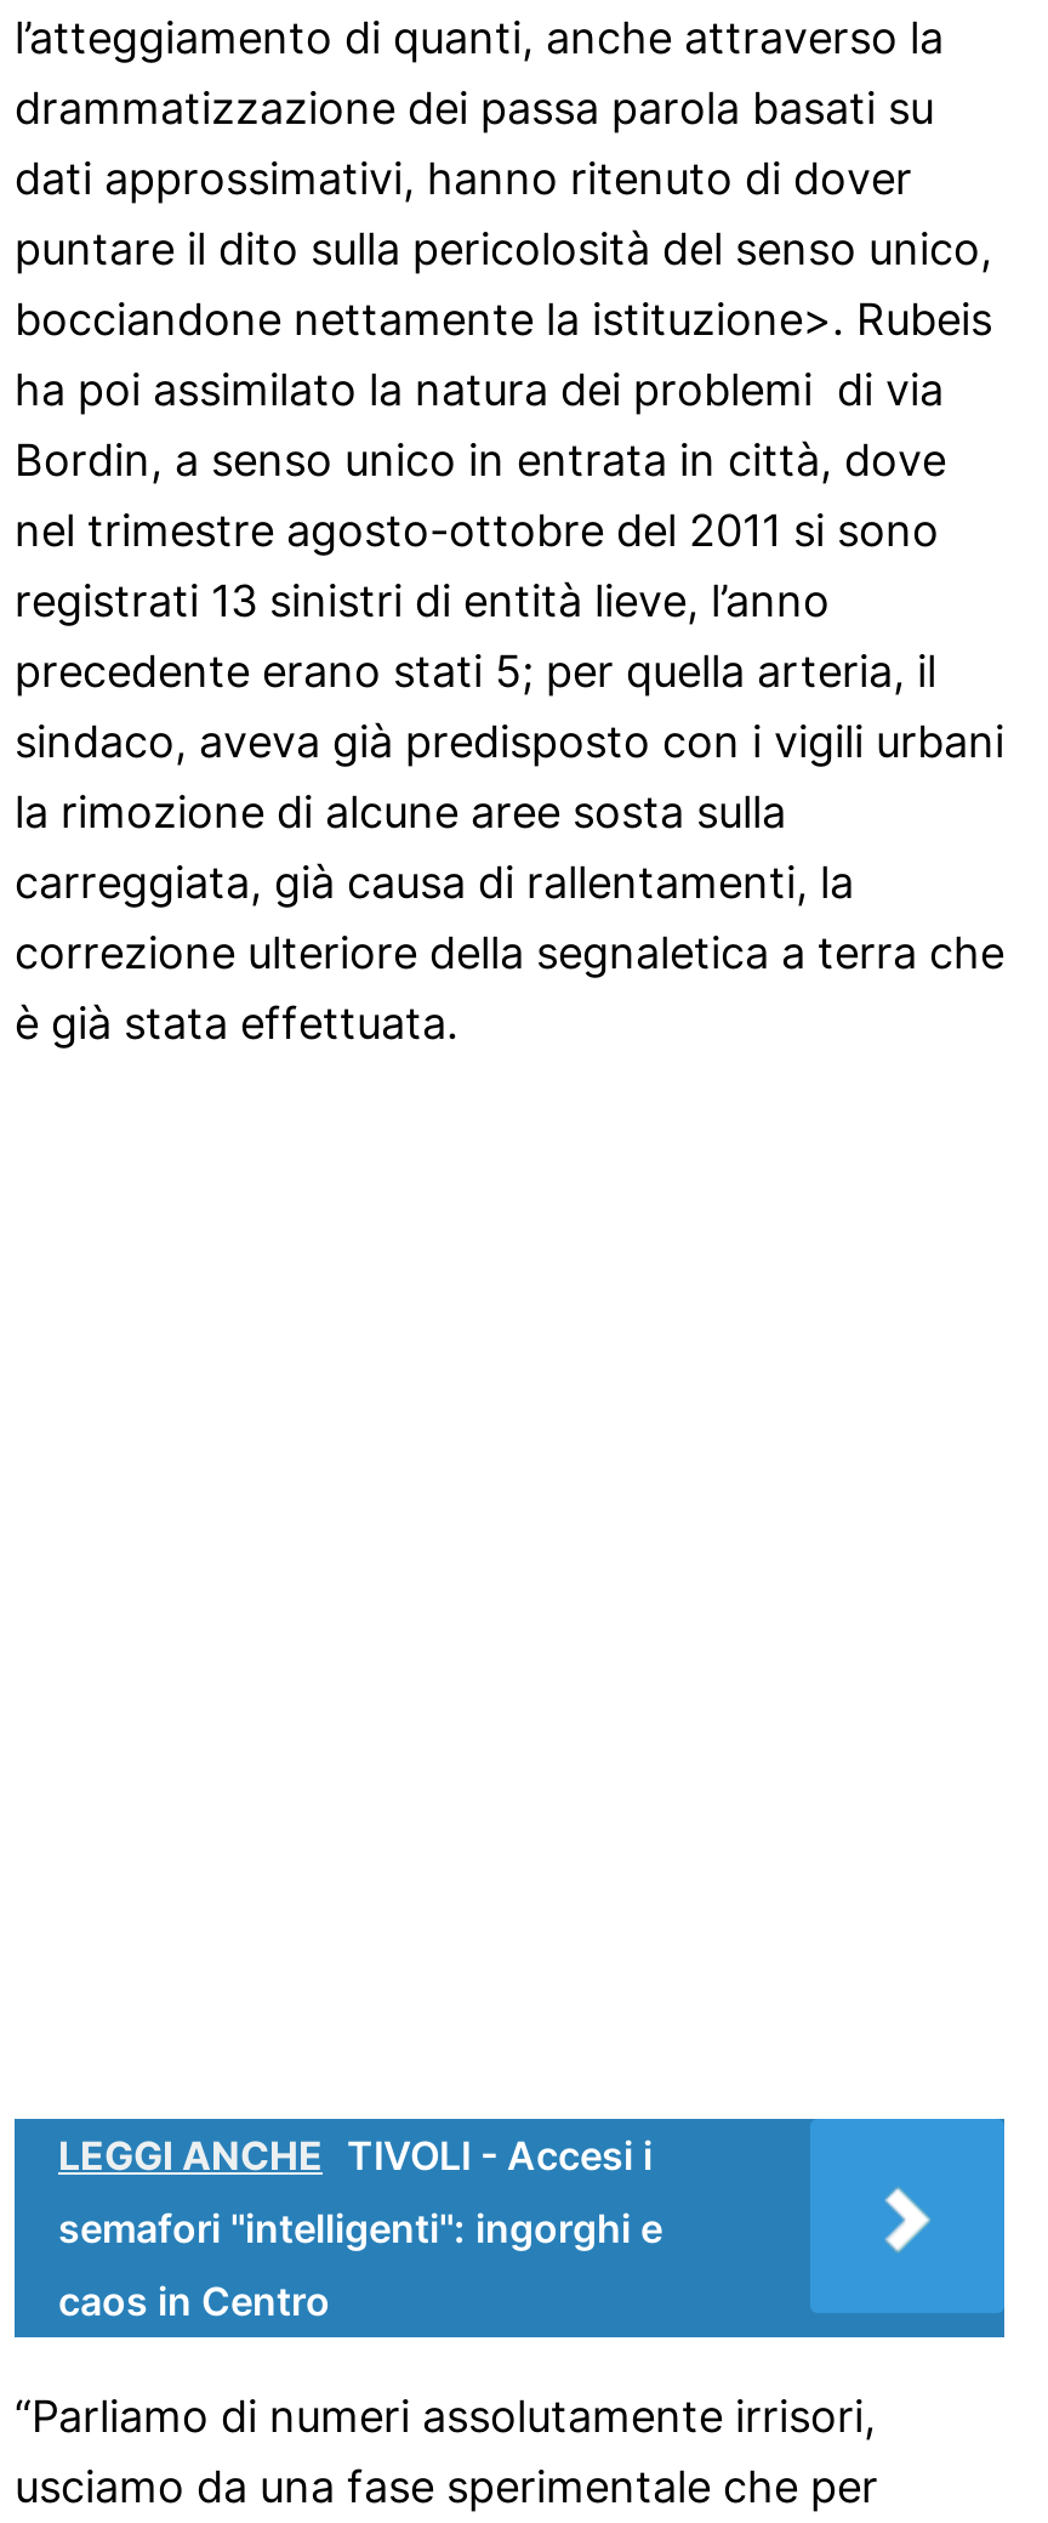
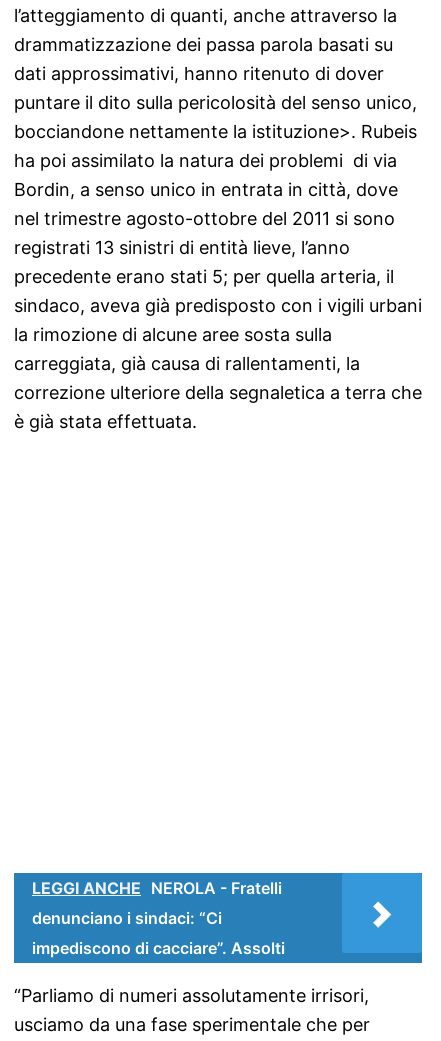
[58,2131,653,2180] LEGGI ANCHE TIVOLI - Accesi i -> [32,878,282,898] LEGGI ANCHE NEROLA - Fratelli
[58,2204,662,2253] semafori "intelligenti": ingorghi e -> [32,908,222,928] denunciano i sindaci: “Ci
[58,2277,330,2325] caos in Centro -> [32,938,285,958] impediscono di cacciare”. Assolti

